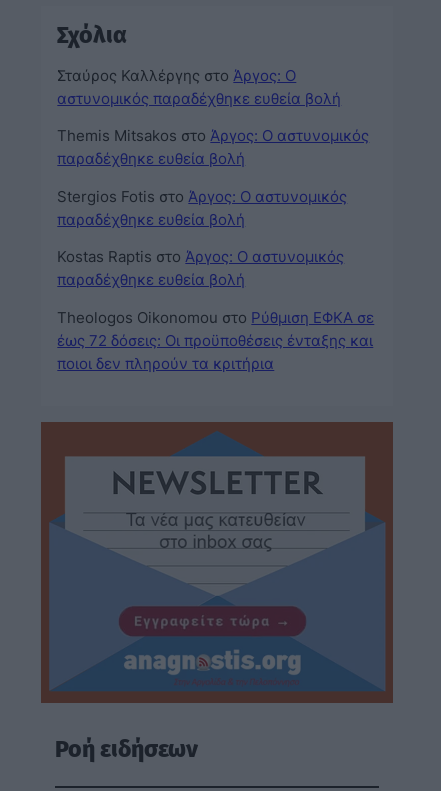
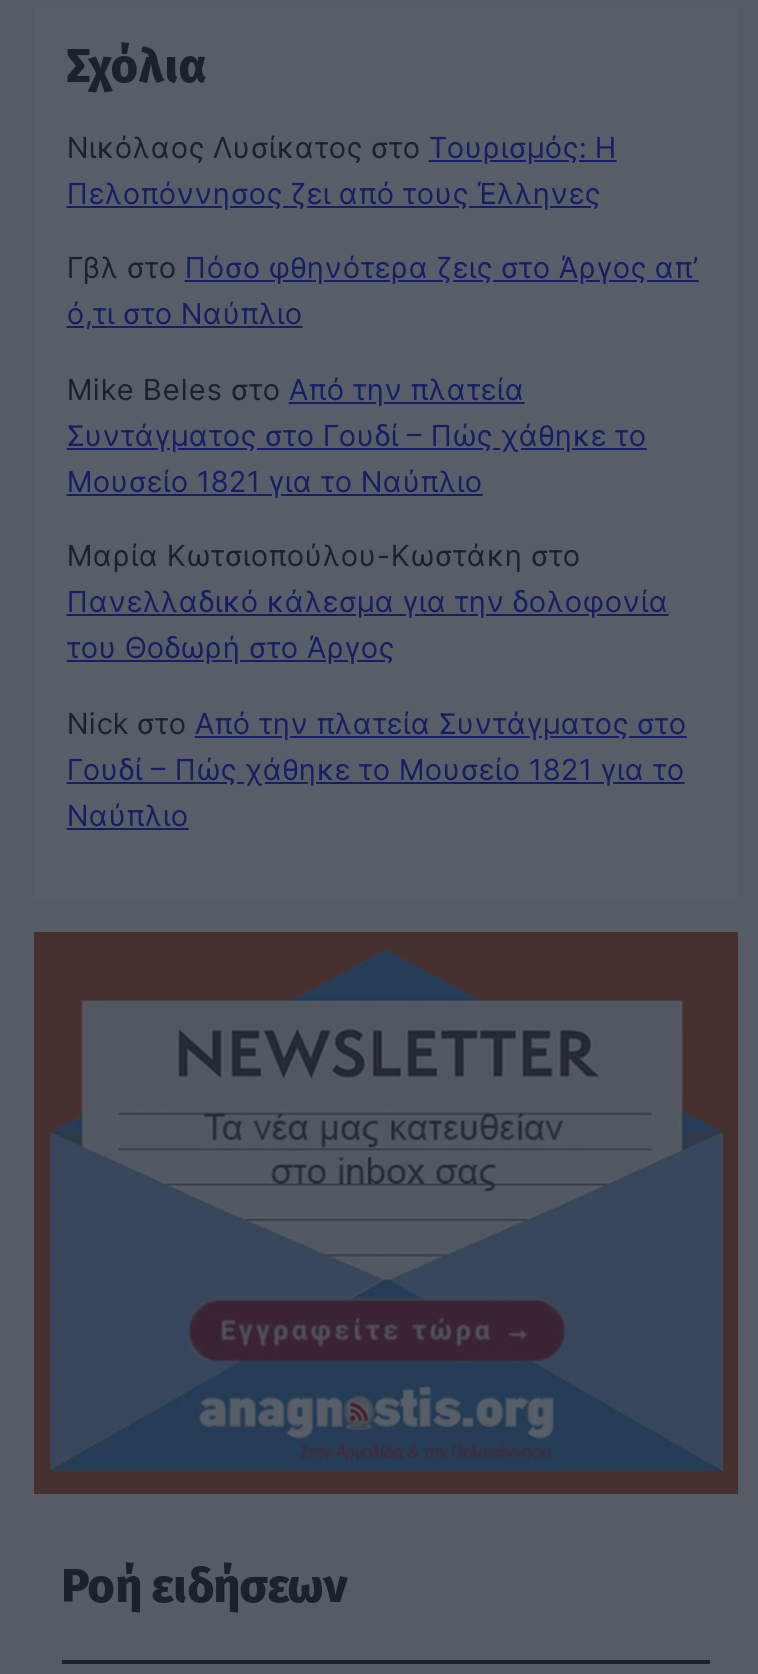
[57,67,341,108] Σταύρος Καλλέργης στο Άργος: Ο | αστυνομικός παραδέχθηκε ευθεία βολή -> [67,129,617,211] Νικόλαος Λυσίκατος στο Τουρισμός: Η | Πελοπόννησος ζει από τους Έλληνες
[57,127,369,168] Themis Mitsakos στο Άργος: Ο αστυνομικός | παραδέχθηκε ευθεία βολή -> [67,250,699,332] Γβλ στο Πόσο φθηνότερα ζεις στο Άργος απ’ | ό,τι στο Ναύπλιο
[57,188,347,229] Stergios Fotis στο Άργος: Ο αστυνομικός | παραδέχθηκε ευθεία βολή -> [67,371,647,499] Mike Beles στο Από την πλατεία | Συντάγματος στο Γουδί – Πώς χάθηκε το | Μουσείο 1821 για το Ναύπλιο
[57,248,344,289] Kostas Raptis στο Άργος: Ο αστυνομικός | παραδέχθηκε ευθεία βολή -> [67,539,669,667] Μαρία Κωτσιοπούλου-Κωστάκη στο | Πανελλαδικό κάλεσμα για την δολοφονία | του Θοδωρή στο Άργος
[57,309,374,373] Theologos Oikonomou στο Ρύθμιση ΕΦΚΑ σε | έως 72 δόσεις: Οι προϋποθέσεις ένταξης και | ποιοι δεν πληρούν τα κριτήρια -> [67,706,687,834] Nick στο Από την πλατεία Συντάγματος στο | Γουδί – Πώς χάθηκε το Μουσείο 1821 για το | Ναύπλιο

